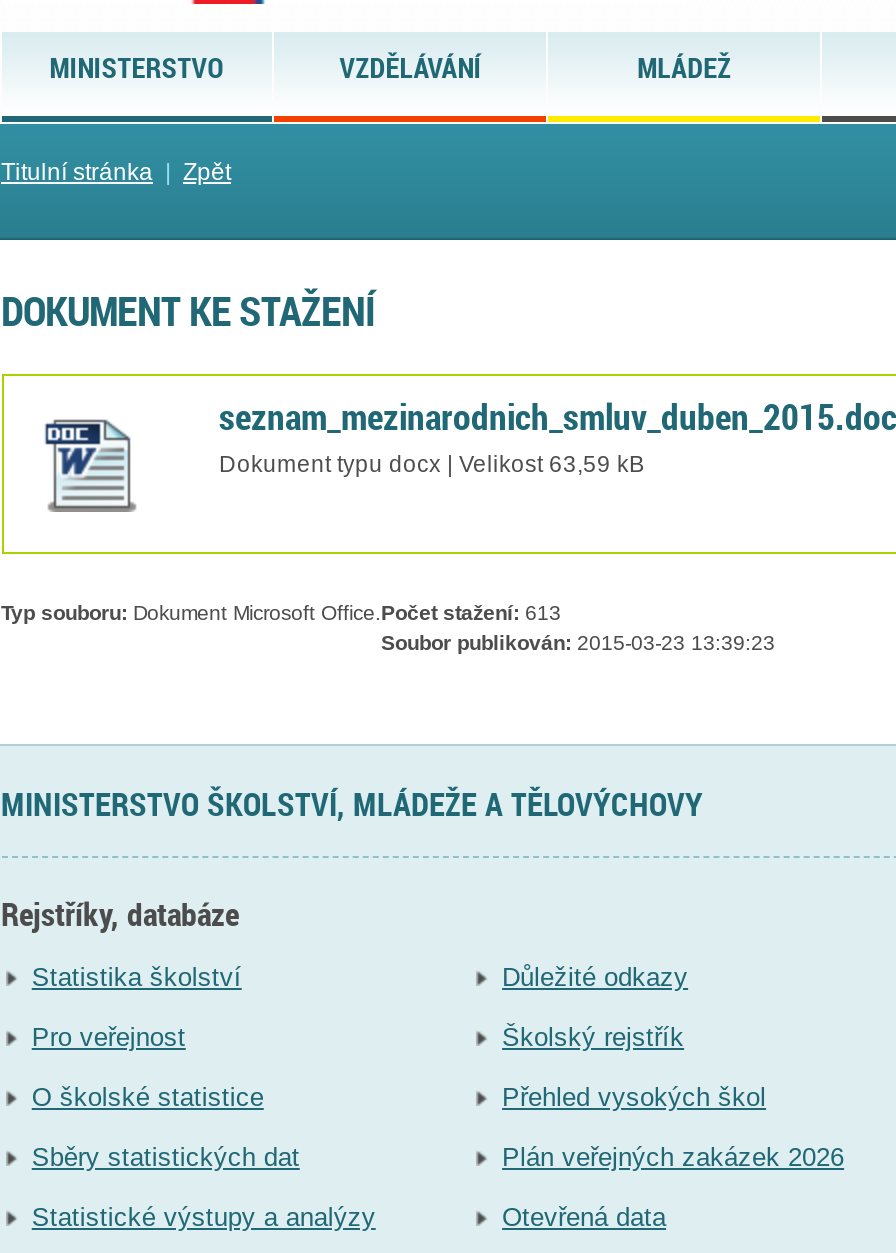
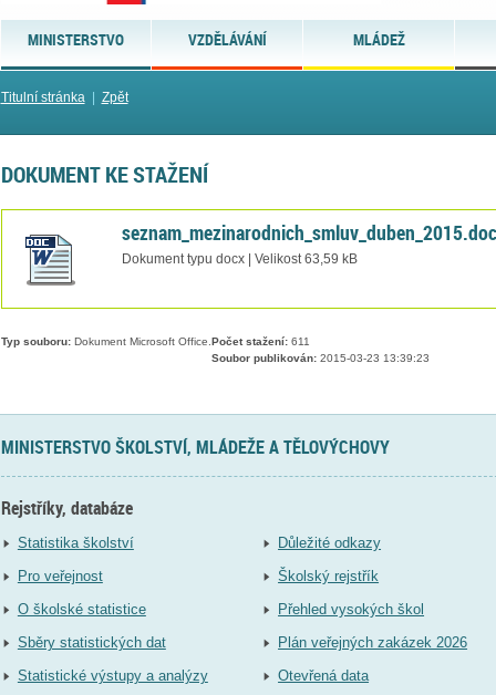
[1,603,561,625] Typ souboru: Dokument Microsoft Office.Počet stažení: 613 -> [1,336,309,348] Typ souboru: Dokument Microsoft Office.Počet stažení: 611

